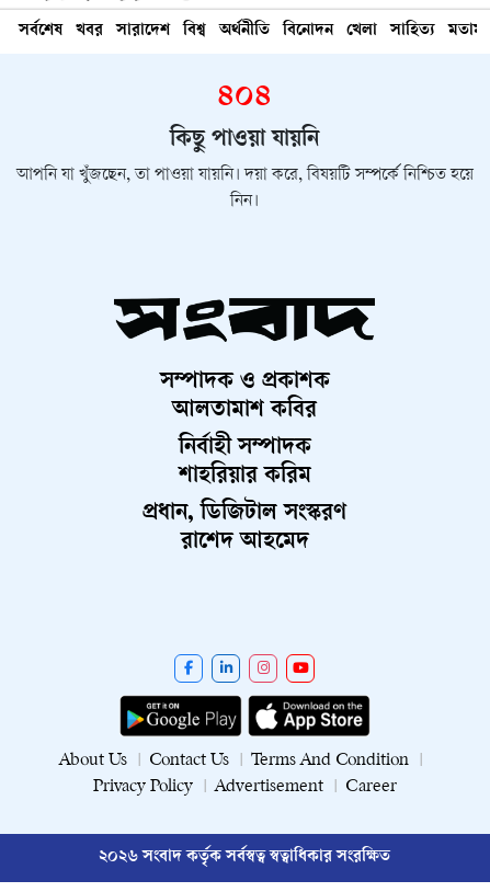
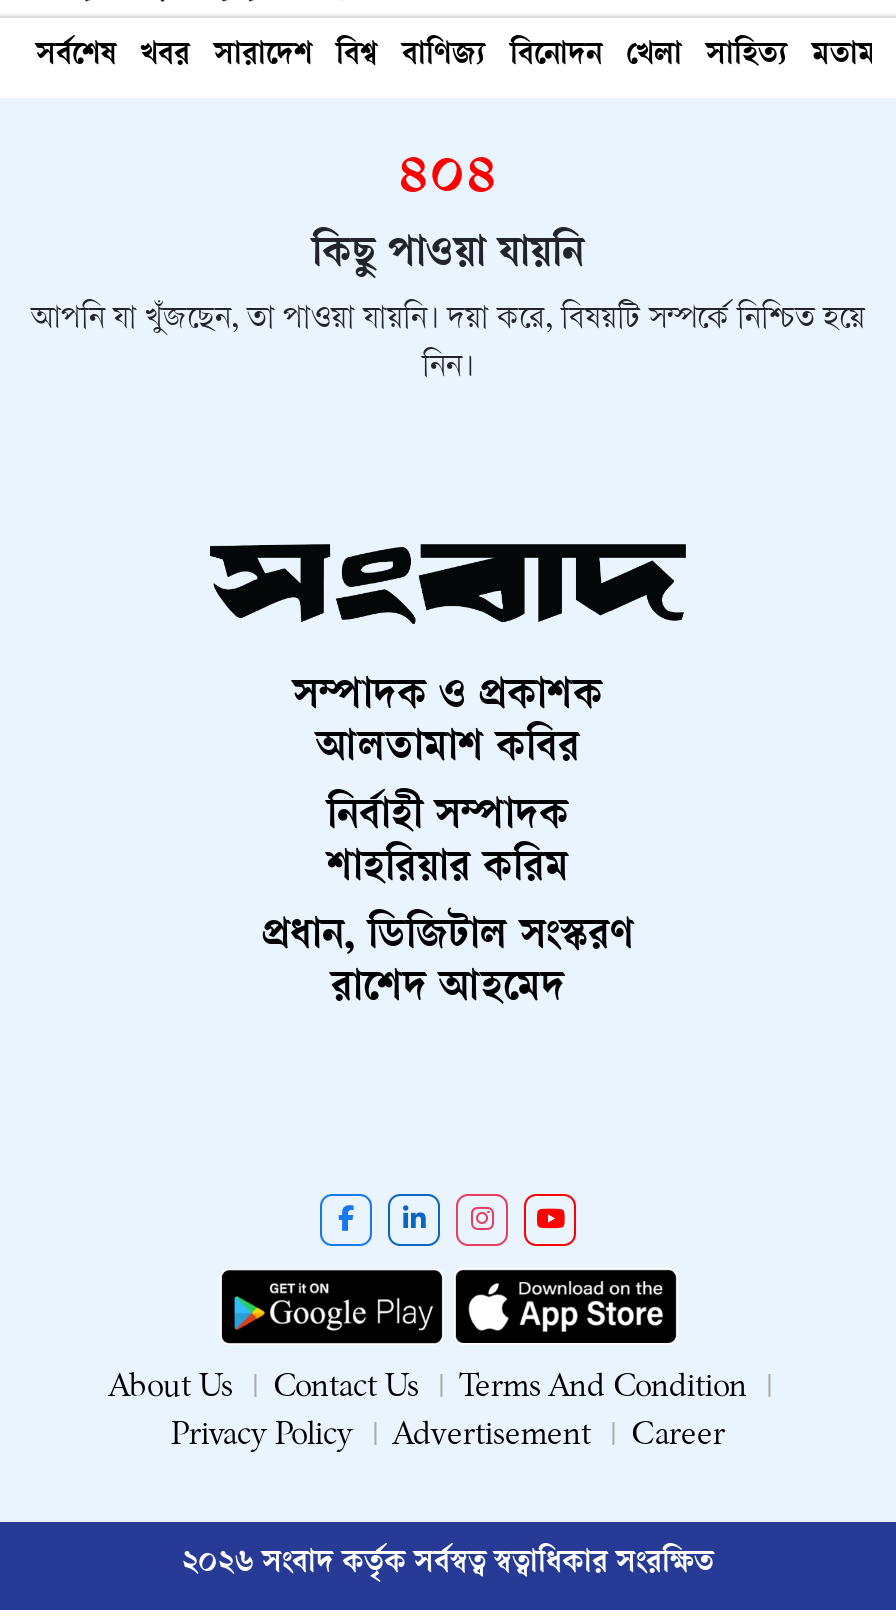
[219,22,270,40] অর্থনীতি -> [402,40,486,74] বাণিজ্য

